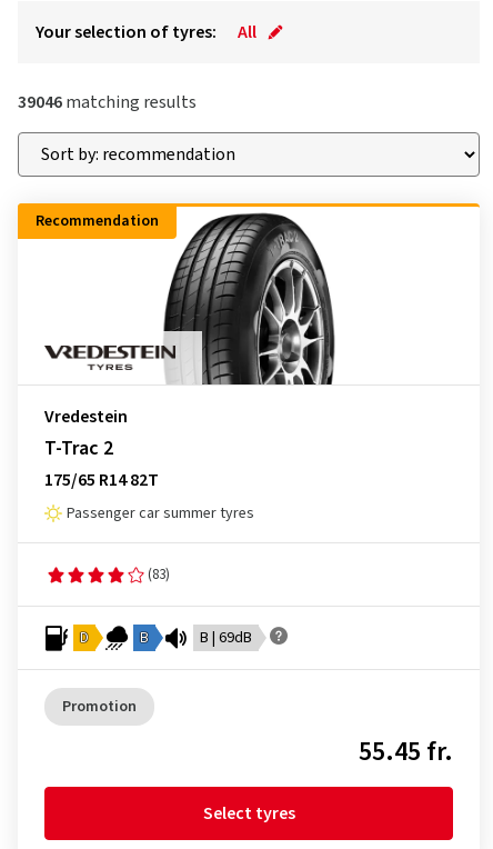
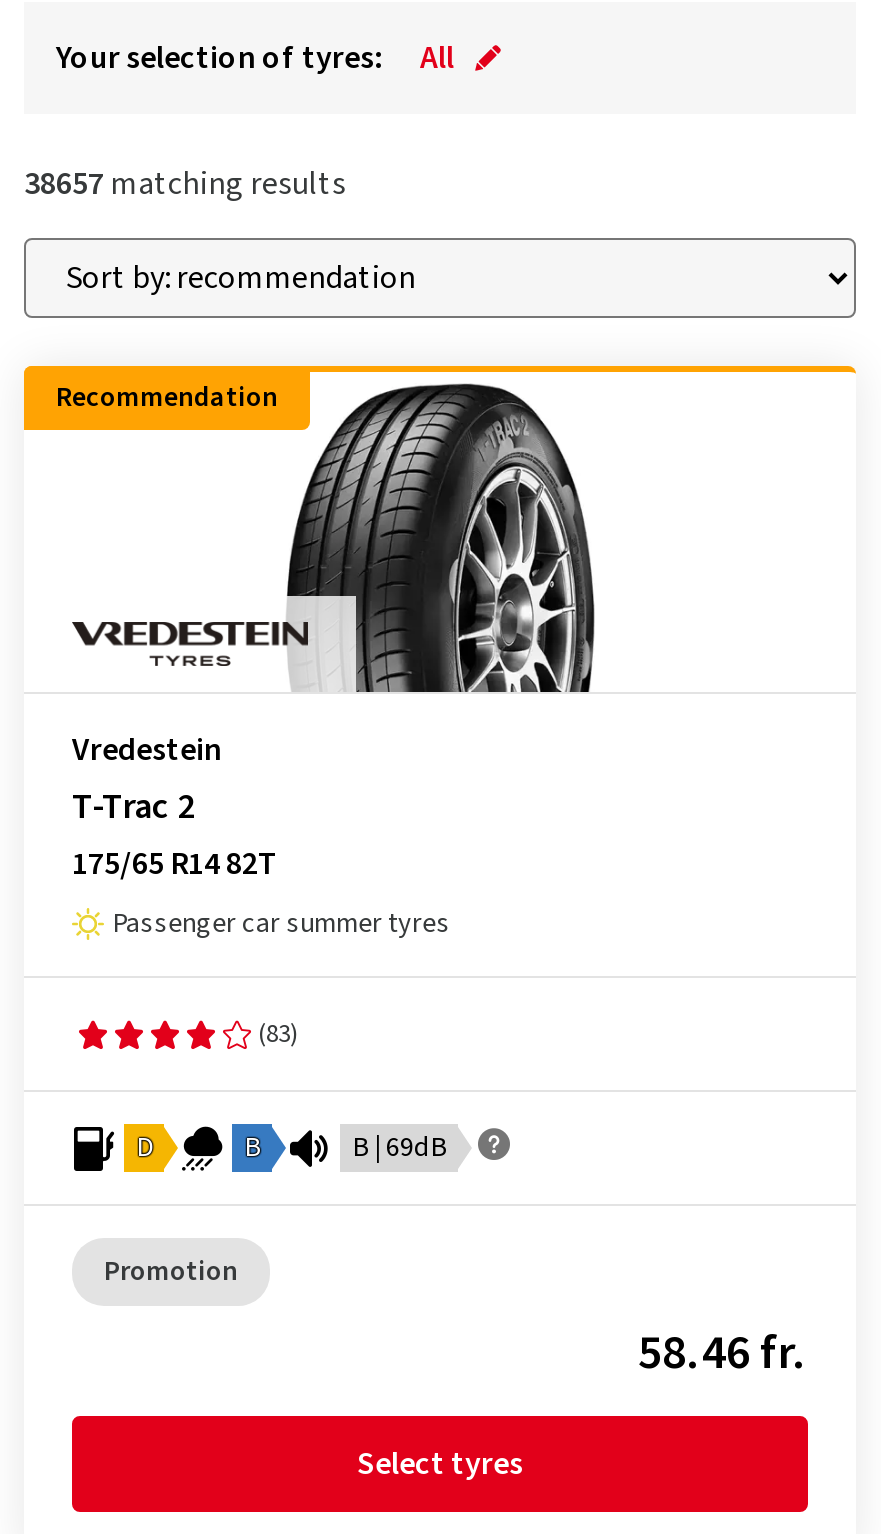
[18,90,197,114] 39046 matching results -> [24,162,346,206] 38657 matching results
[359,732,453,771] 55.45 fr. -> [638,1318,808,1388] 58.46 fr.

